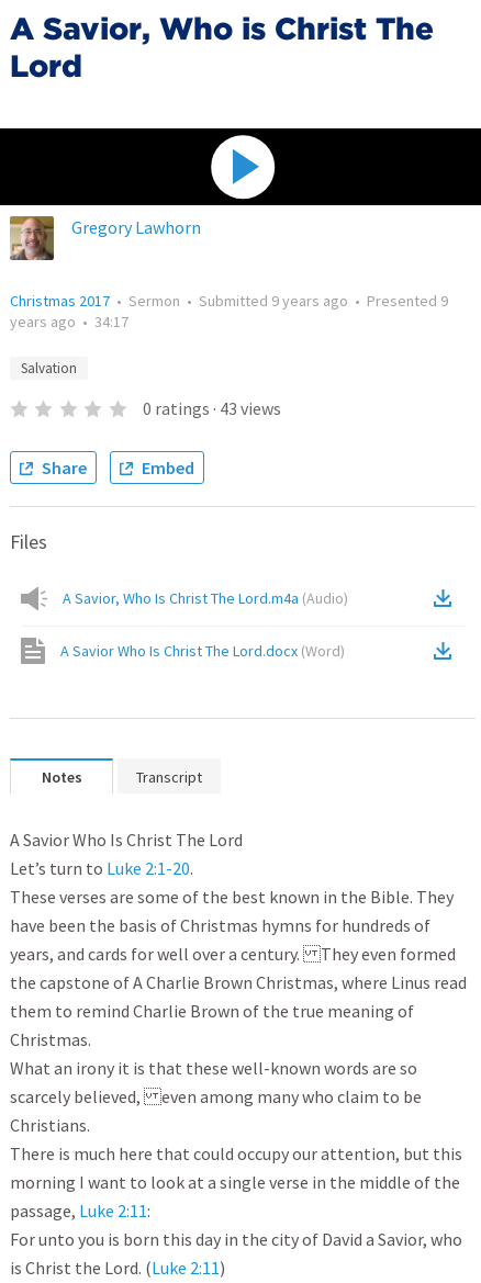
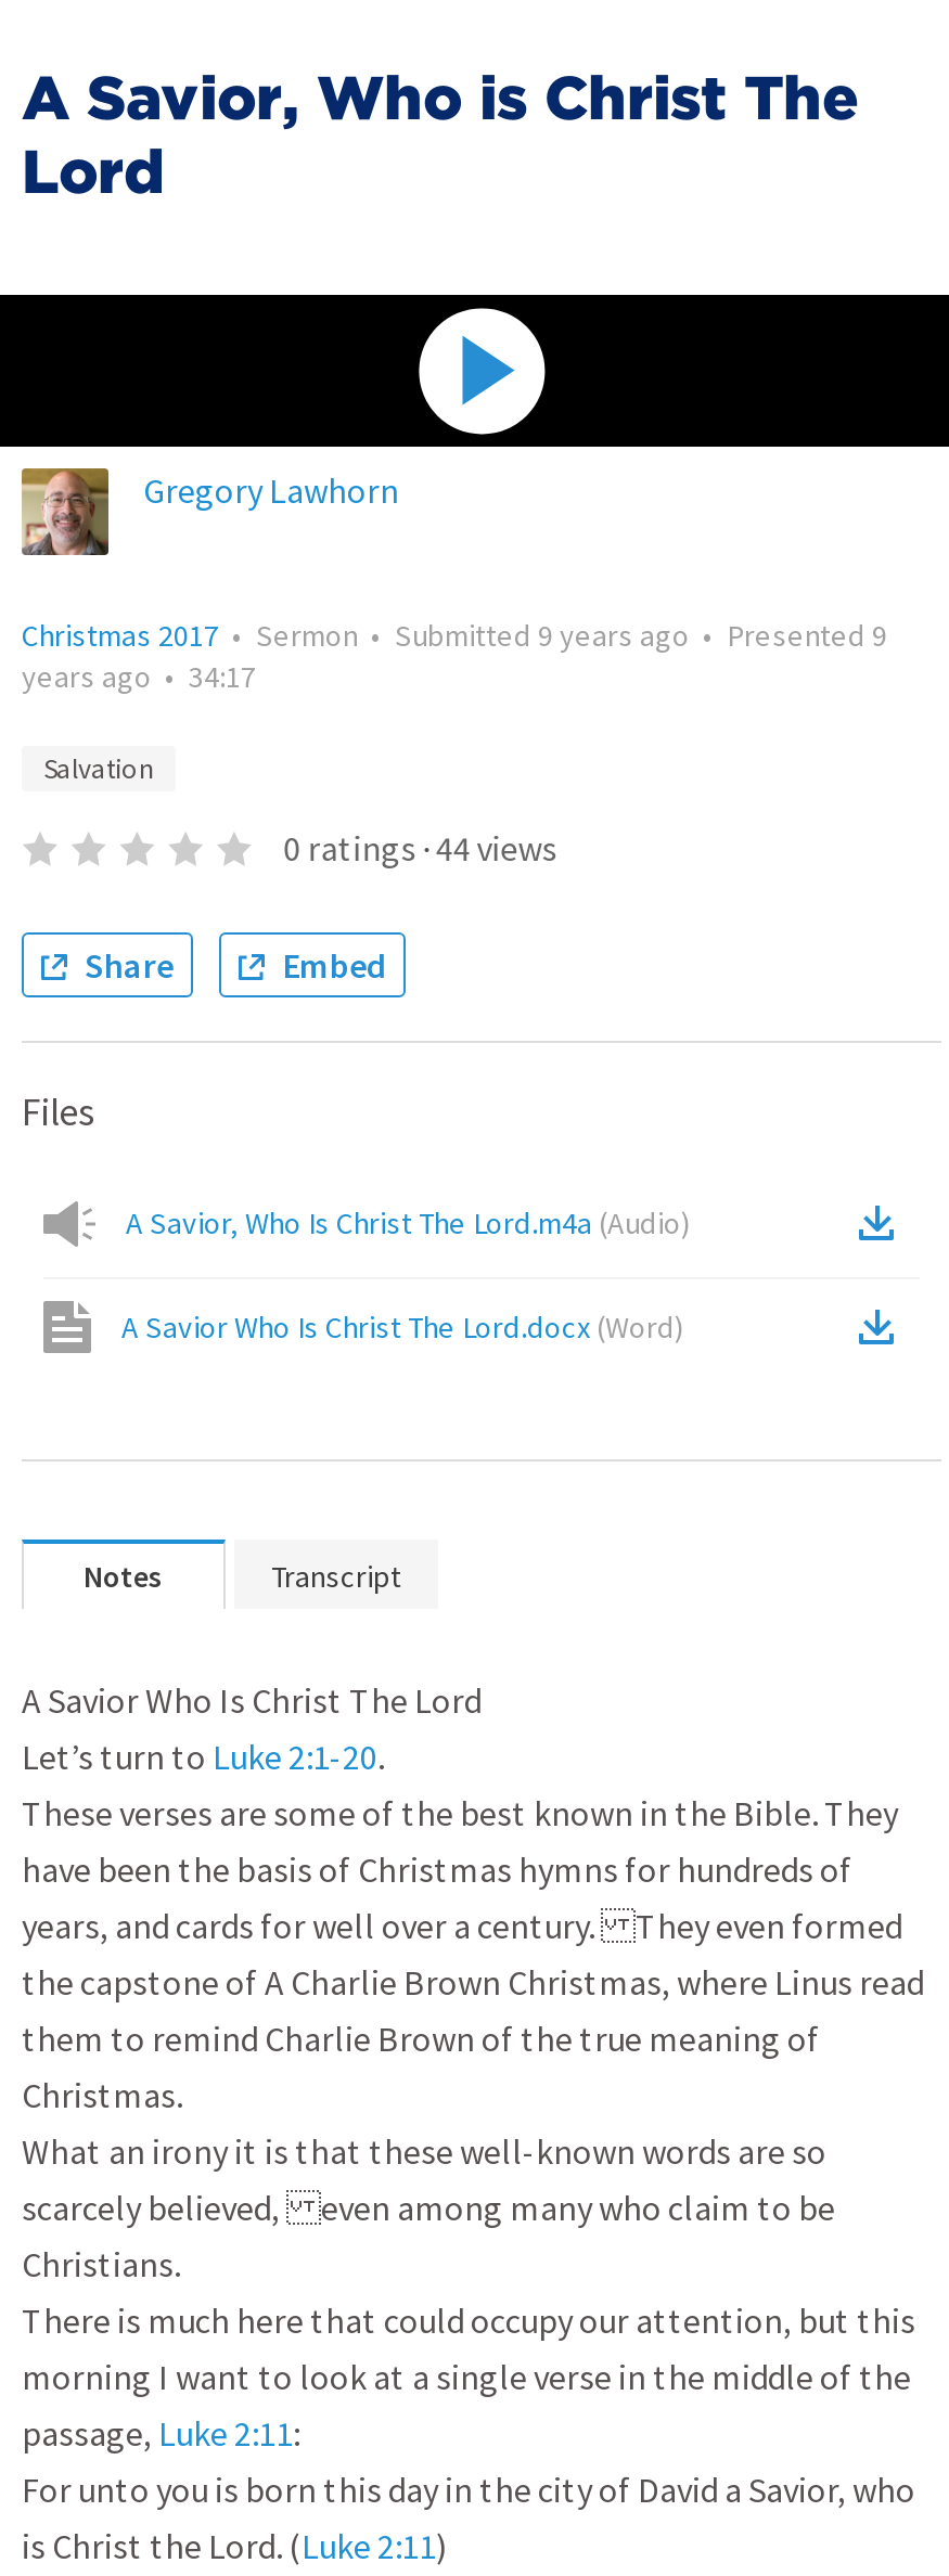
[142,397,281,419] 0 ratings · 43 views -> [284,826,557,870] 0 ratings · 44 views

